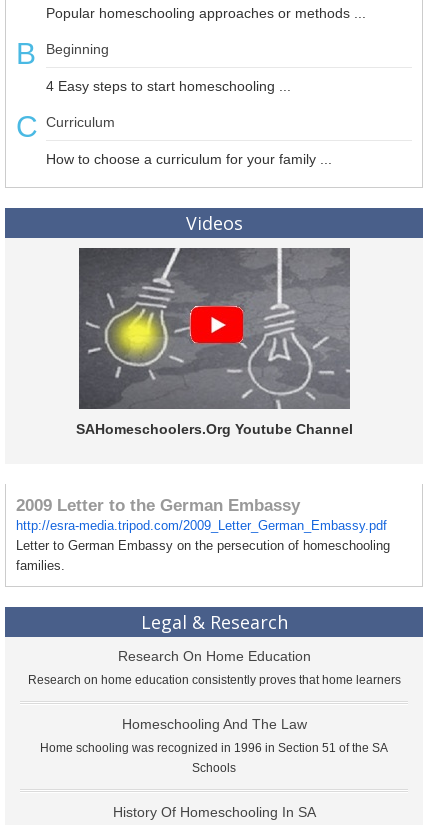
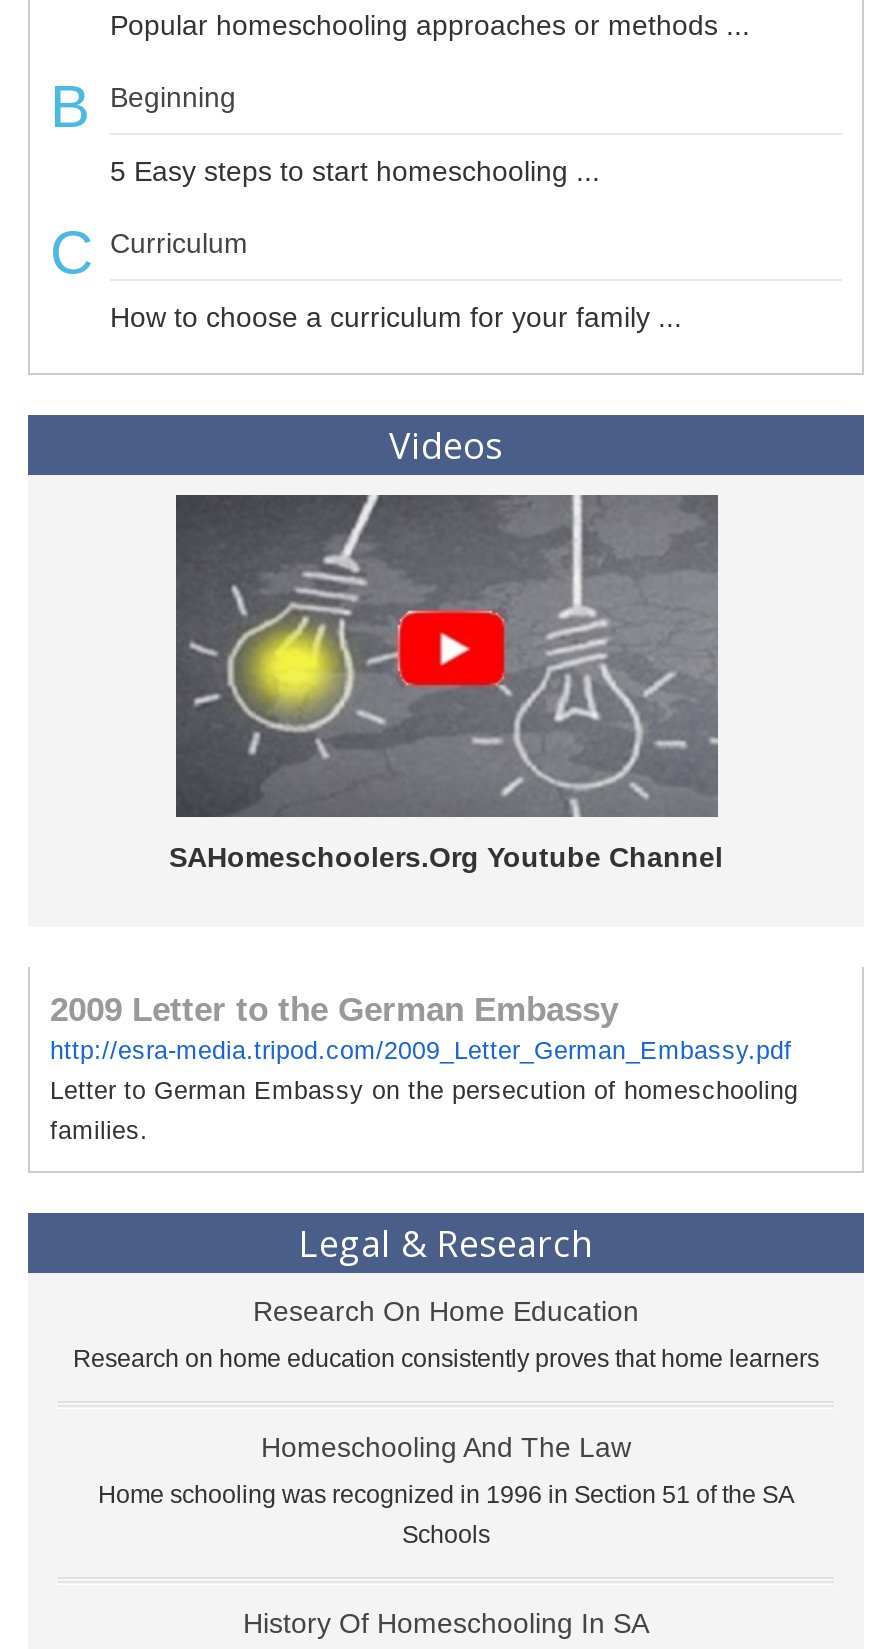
[46,78,291,94] 4 Easy steps to start homeschooling ... -> [110,155,600,187] 5 Easy steps to start homeschooling ...

